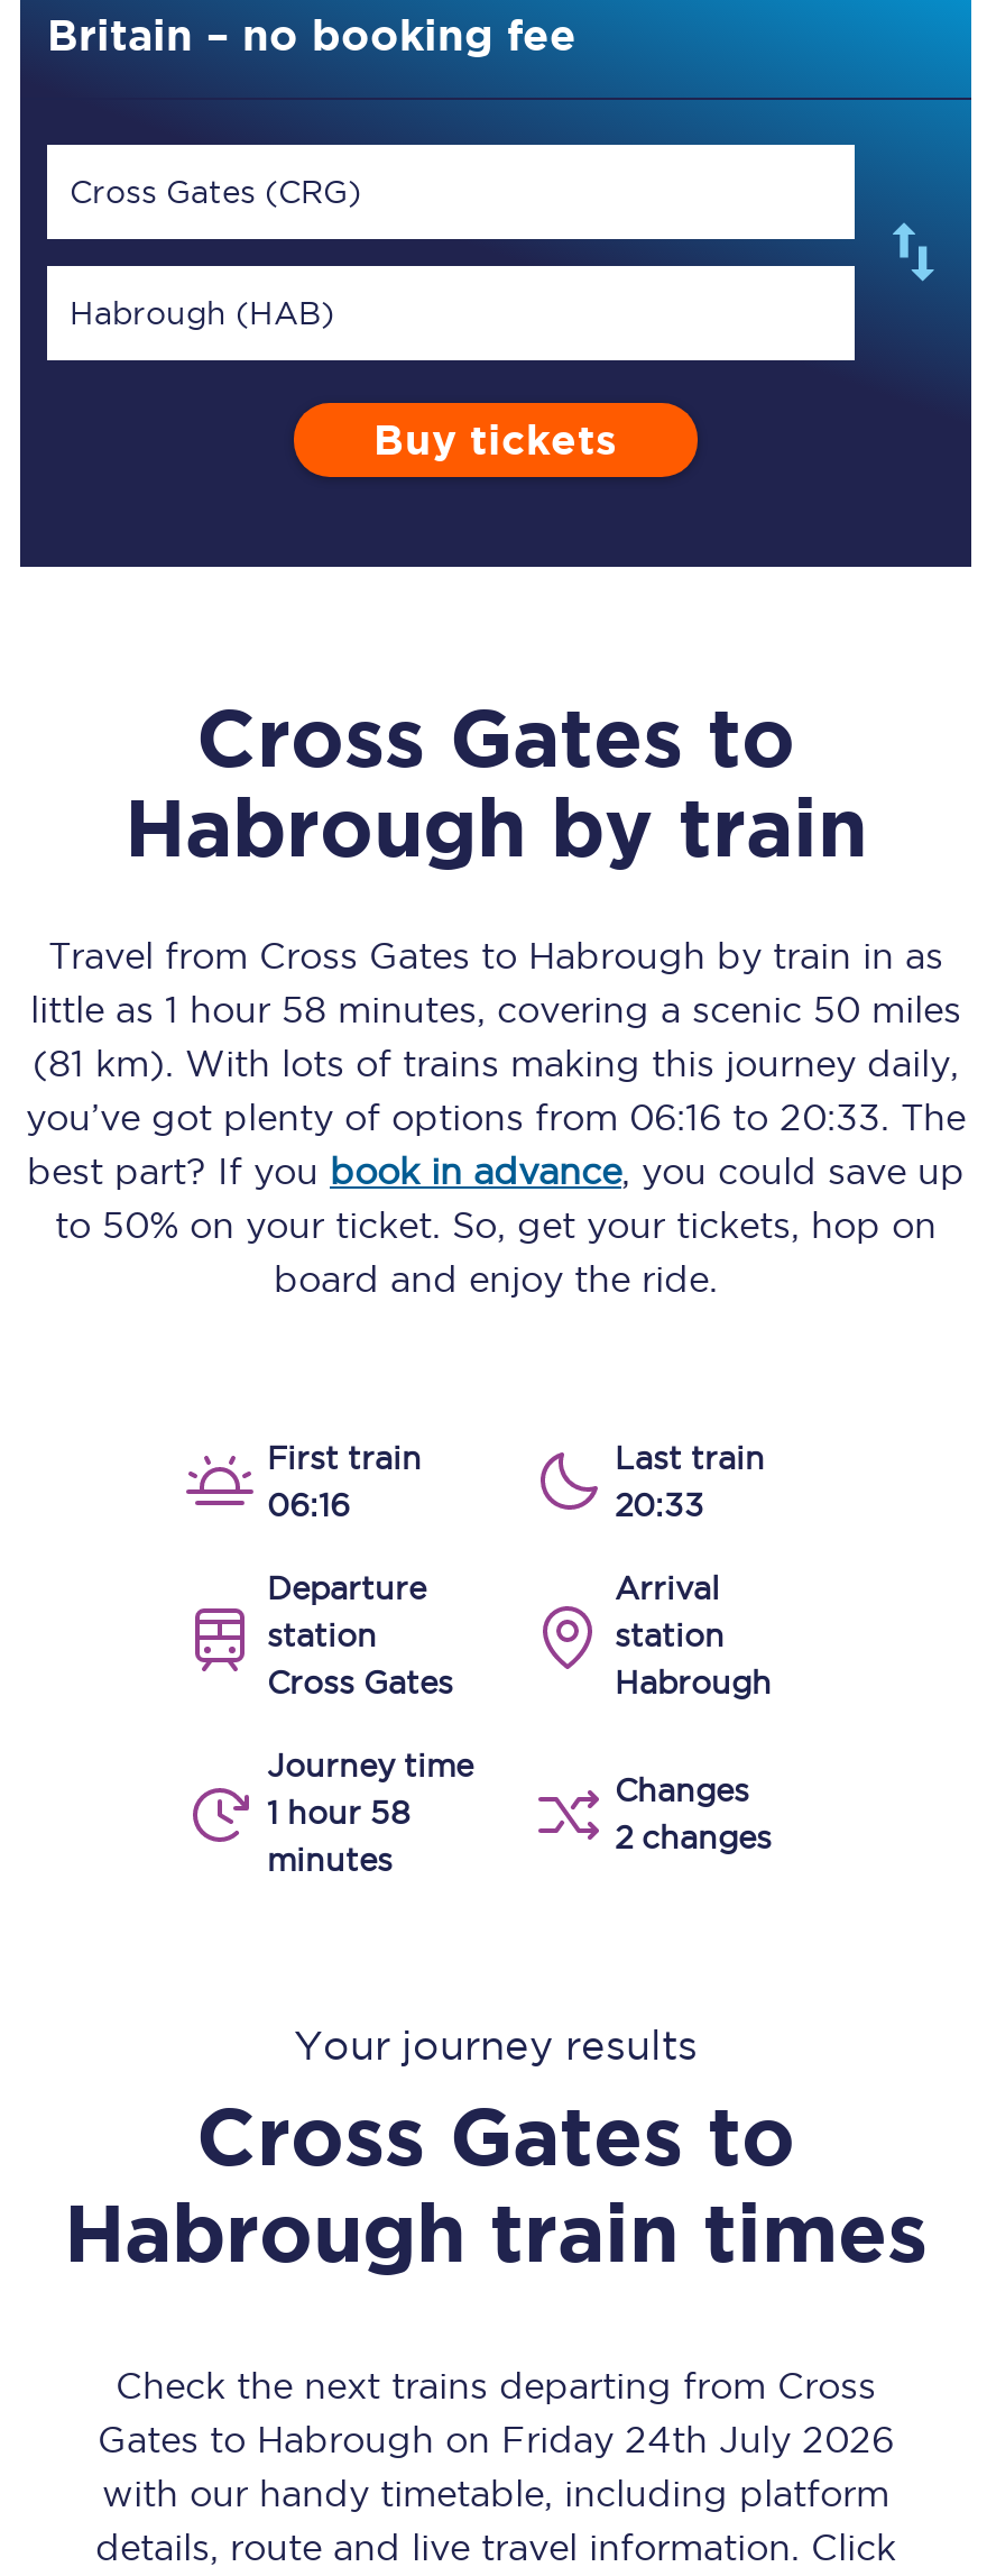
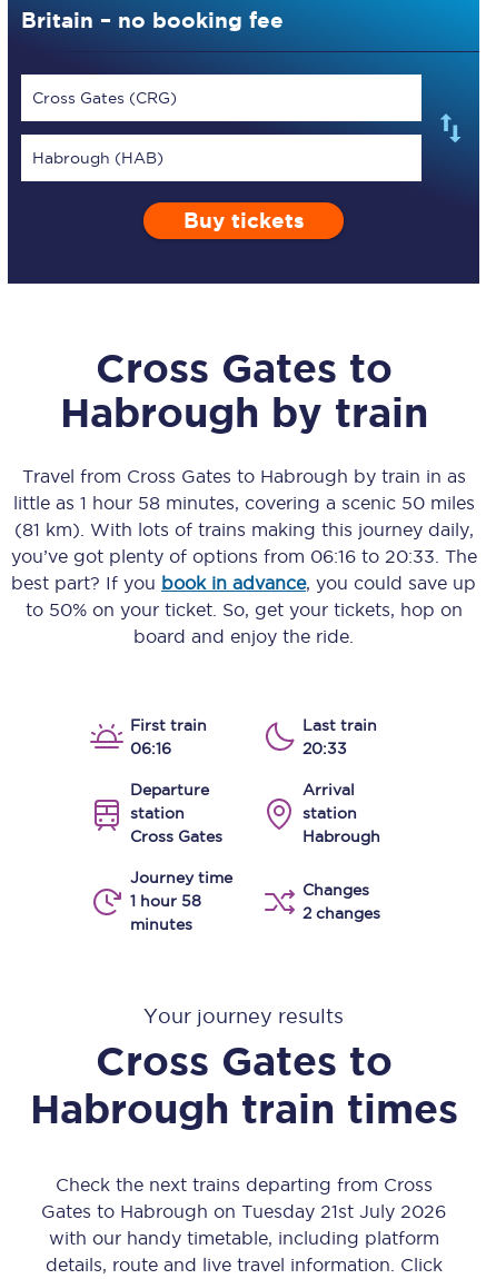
[98,2419,894,2459] Gates to Habrough on Friday 24th July 2026 -> [41,1201,446,1221] Gates to Habrough on Tuesday 21st July 2026

